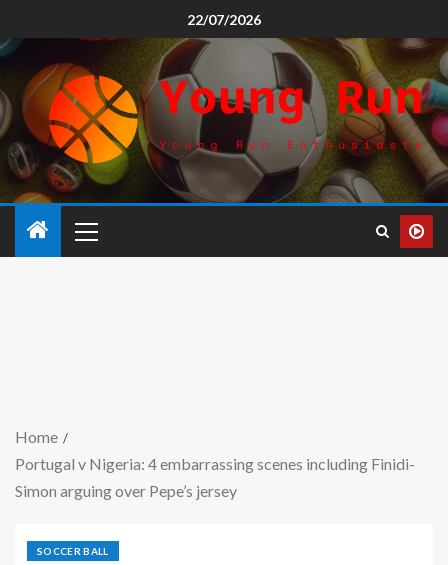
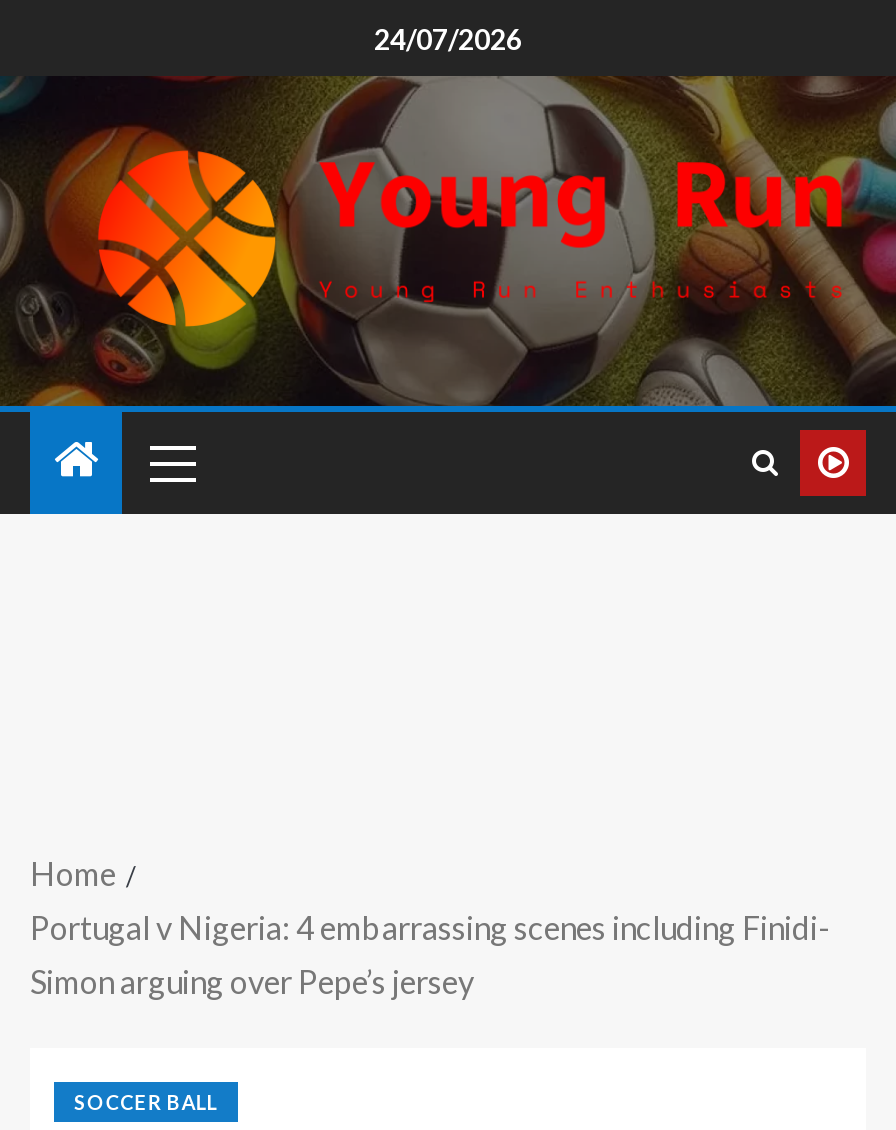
[187,11,261,28] 22/07/2026 -> [374,22,522,56] 24/07/2026

